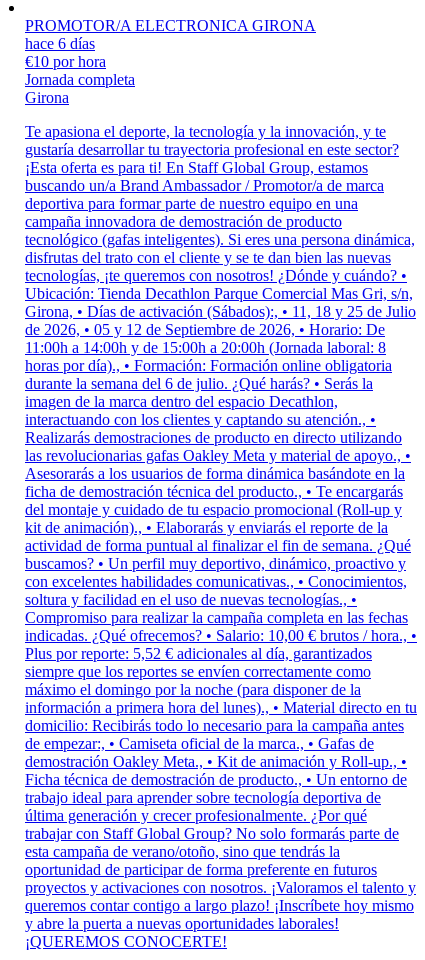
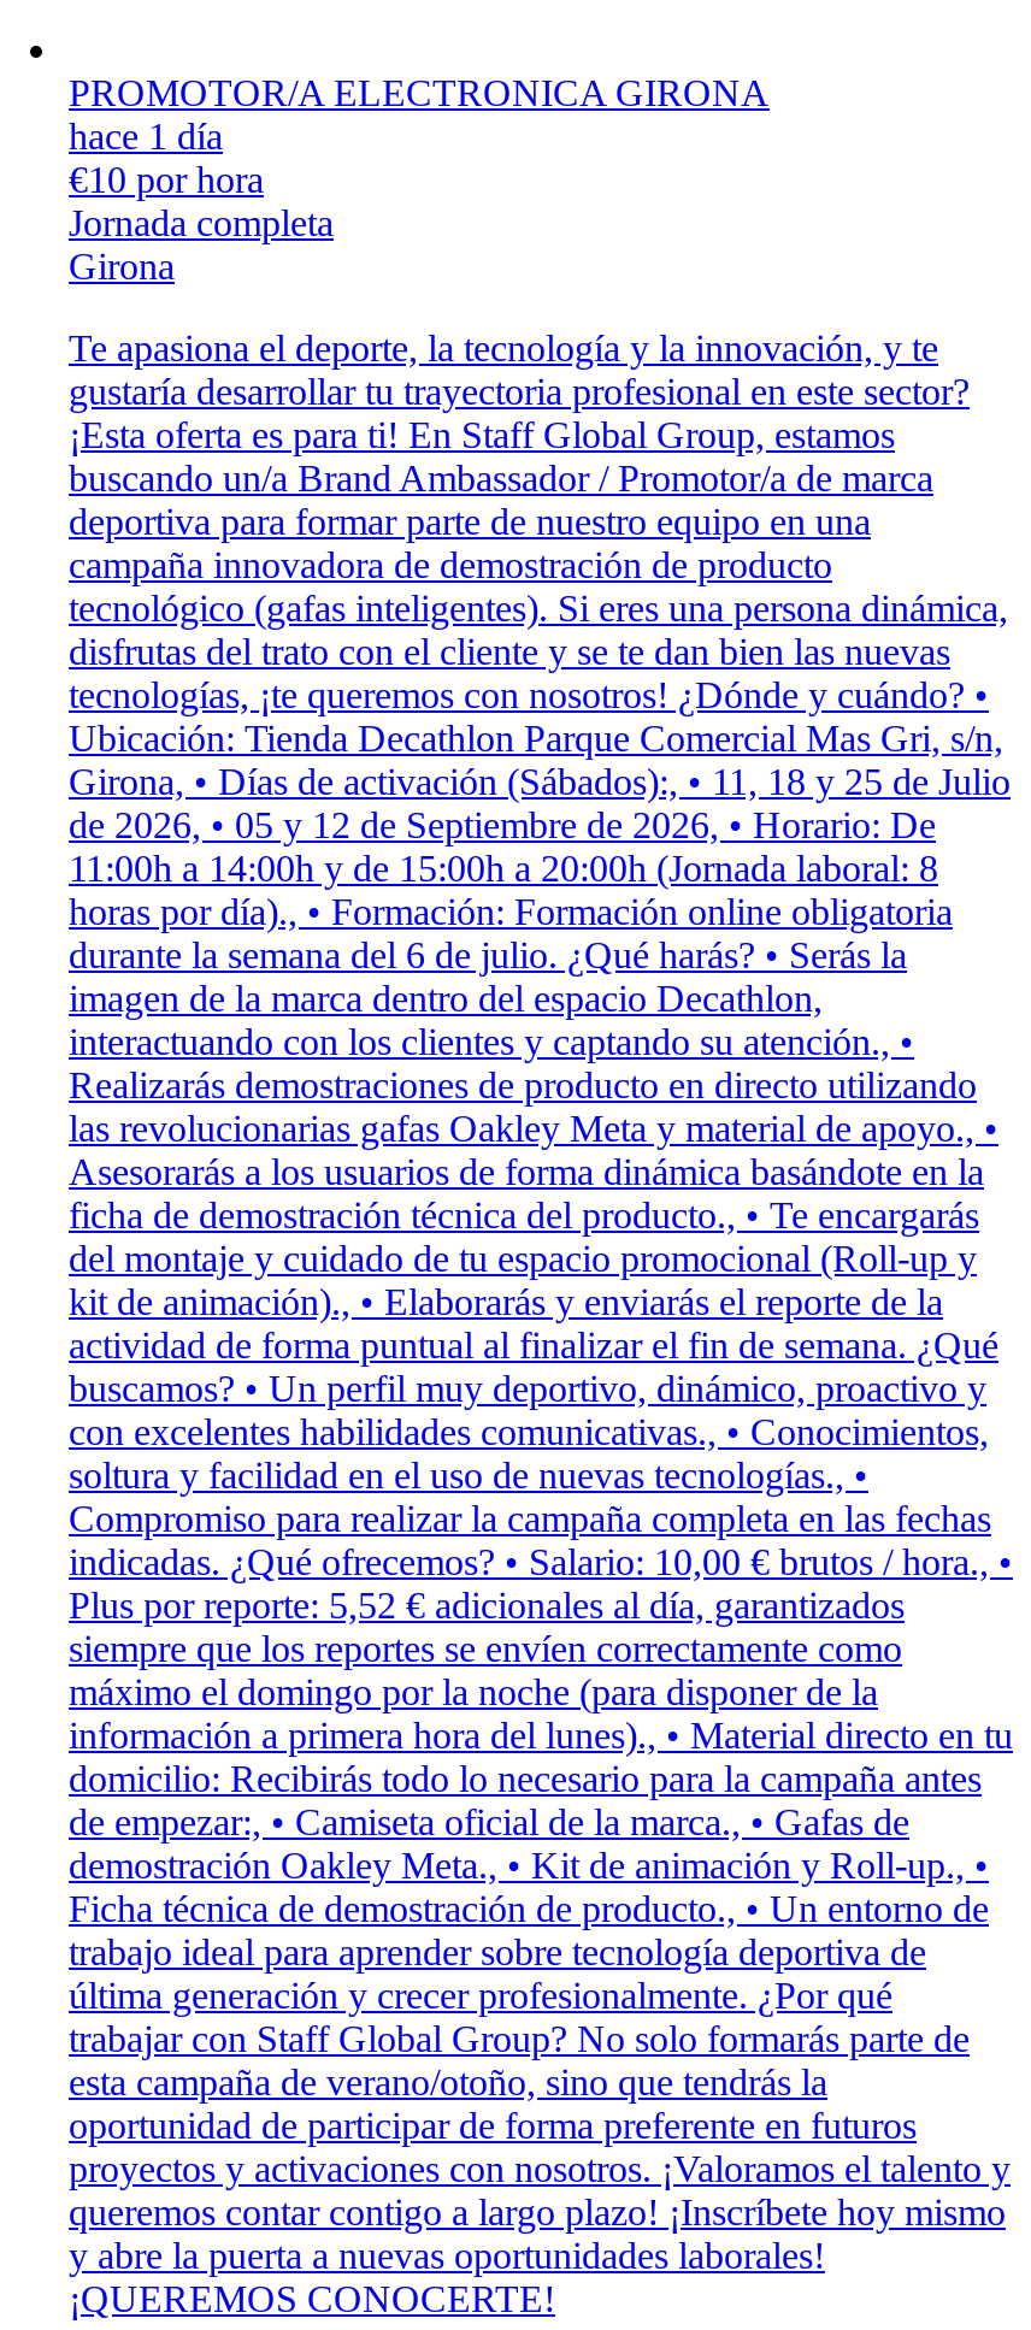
[25,35,95,52] hace 6 días -> [69,115,223,156] hace 1 día

